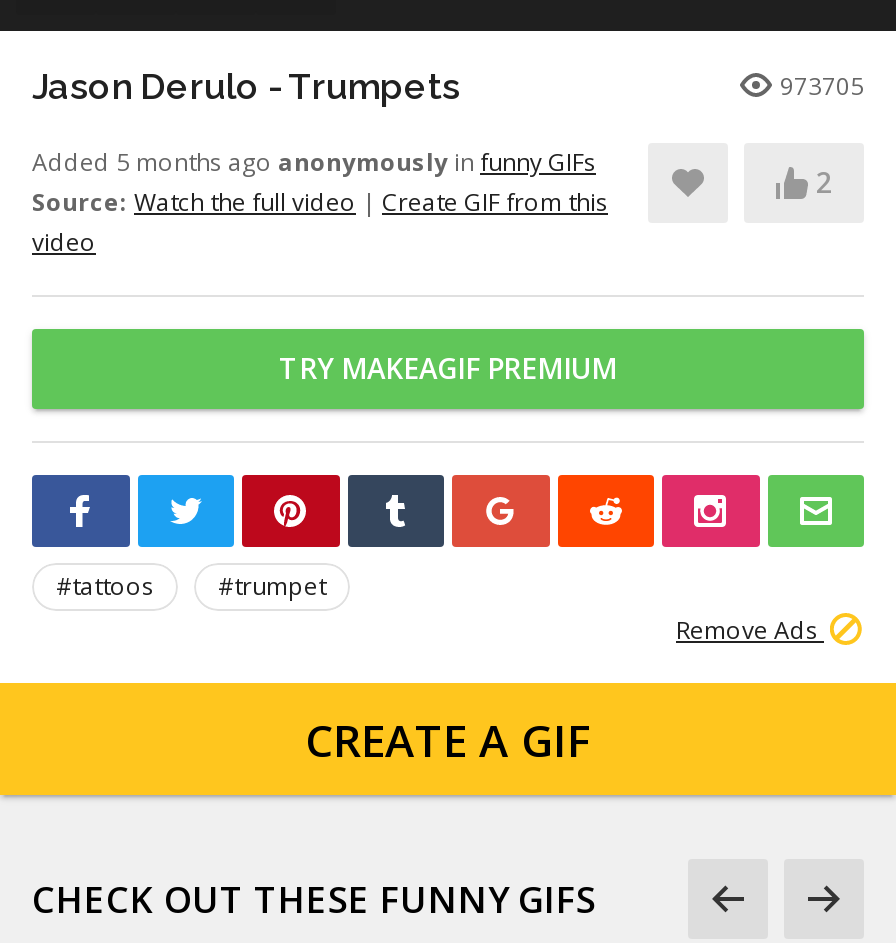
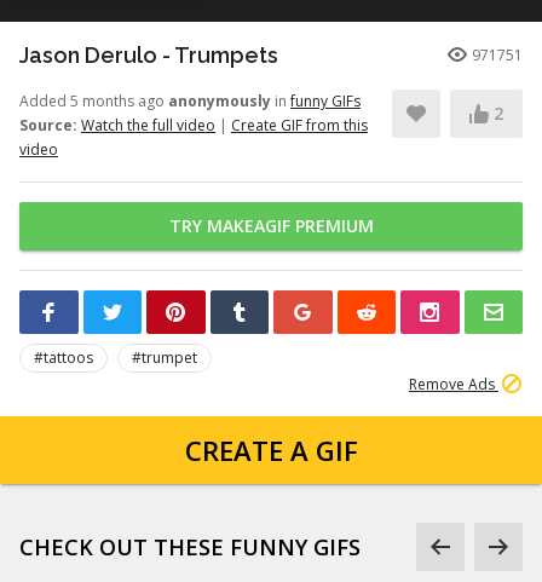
[774,69,864,103] 973705 -> [468,45,523,65] 971751

